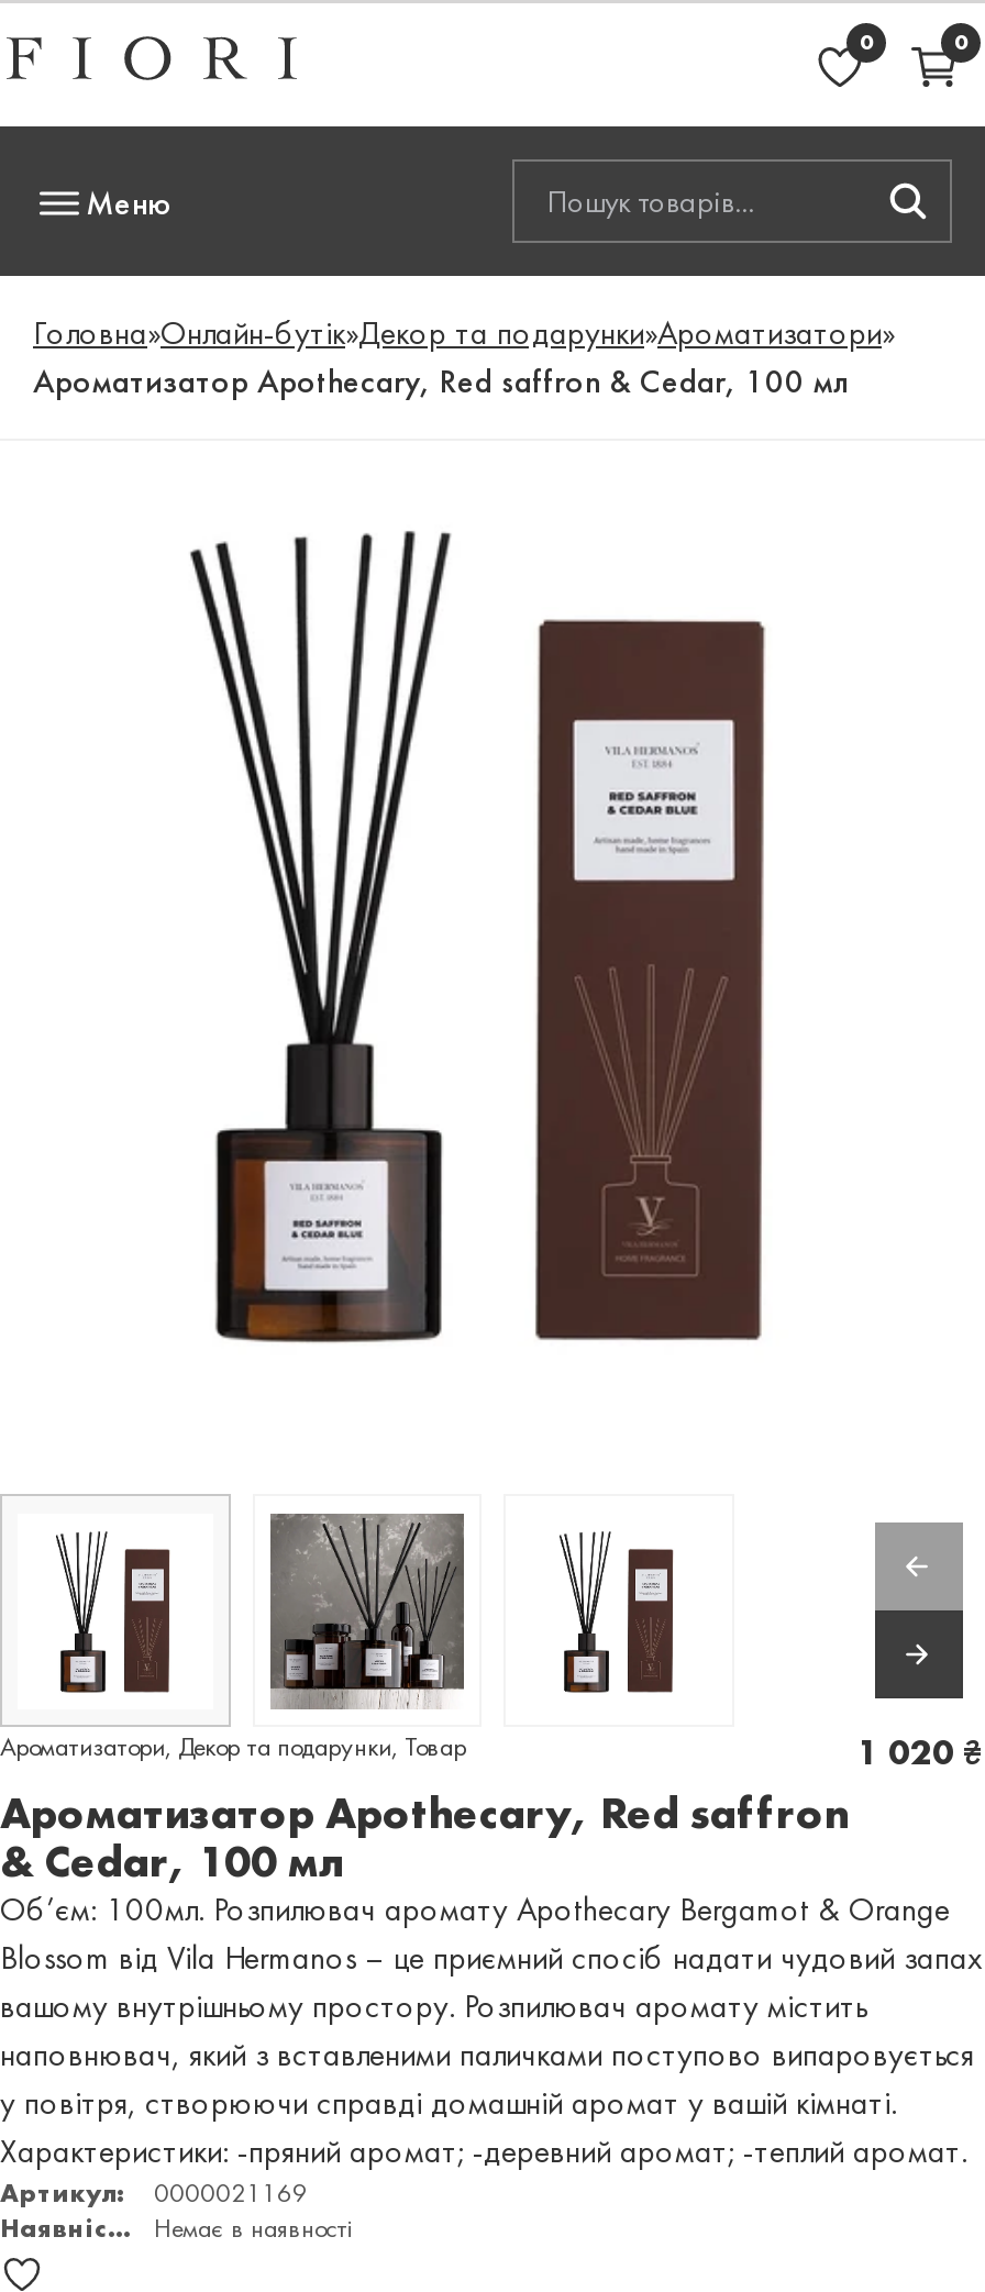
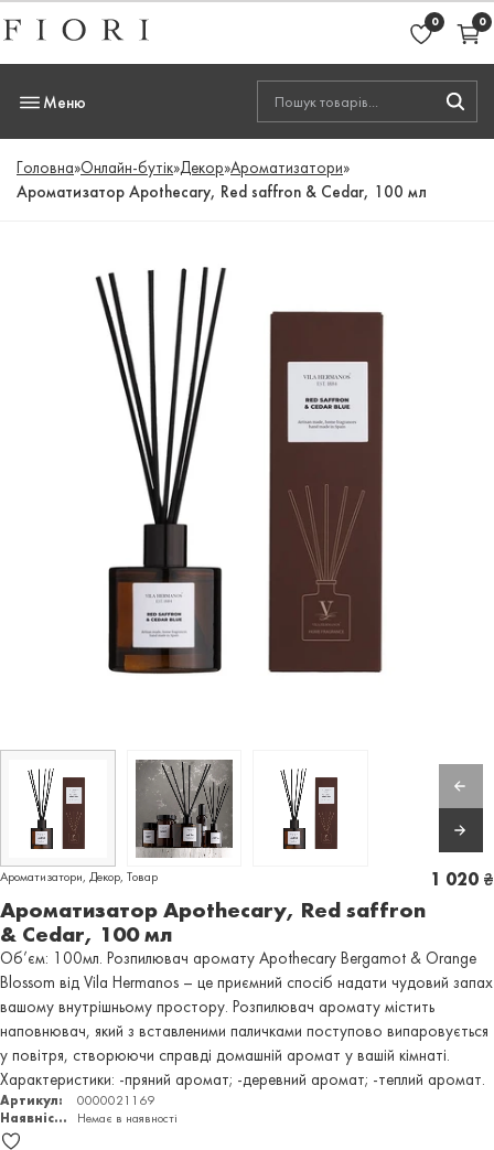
[33,312,895,356] Головна»Онлайн-бутік»Декор та подарунки»Ароматизатори» -> [17,157,350,179] Головна»Онлайн-бутік»Декор»Ароматизатори»
[0,1729,466,1764] Ароматизатори, Декор та подарунки, Товар -> [0,868,158,885] Ароматизатори, Декор, Товар

